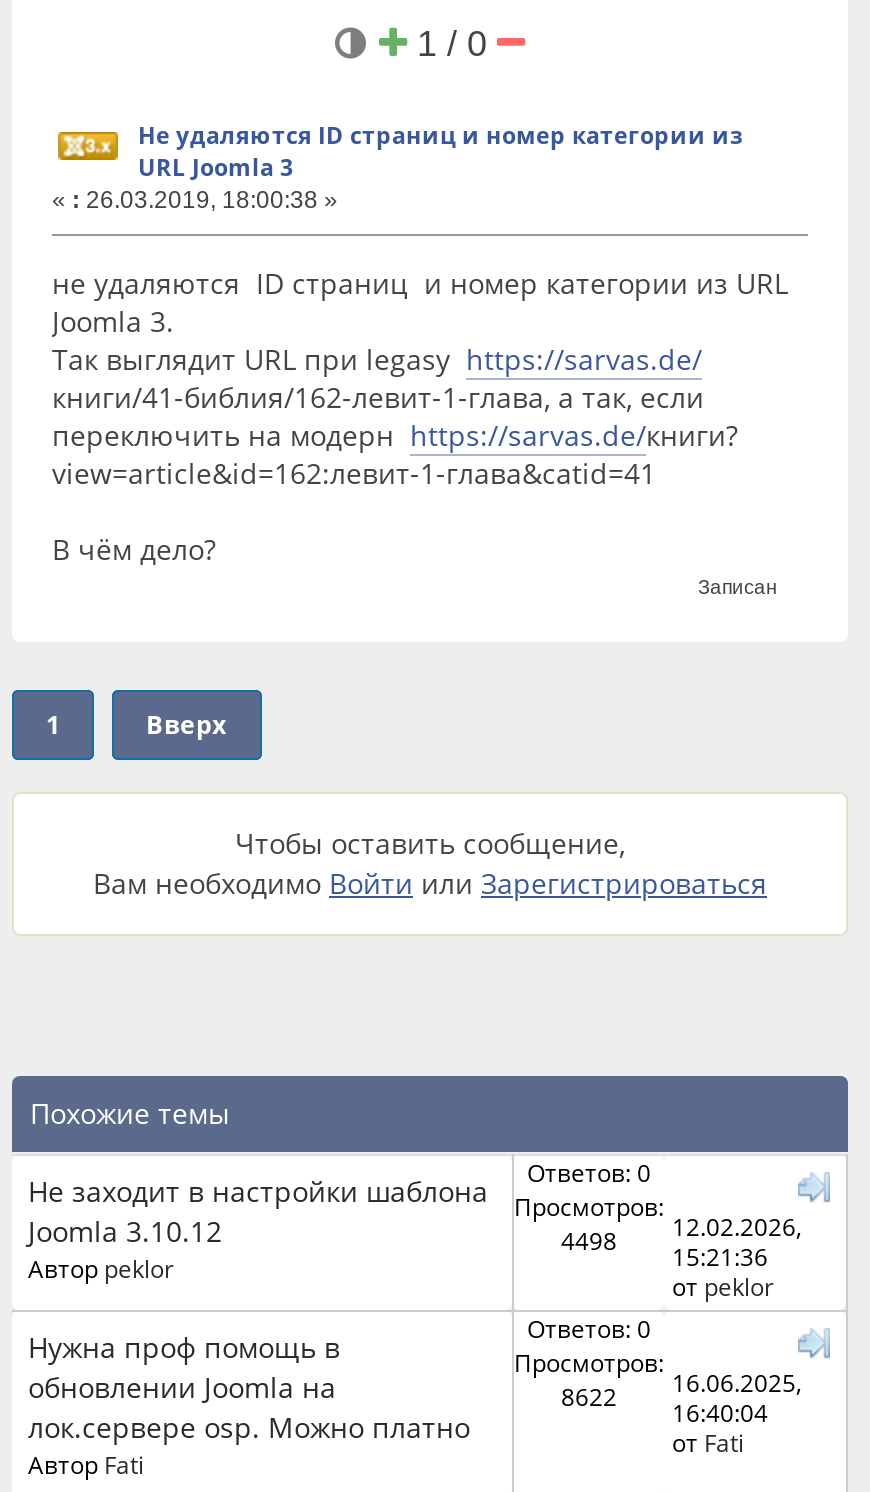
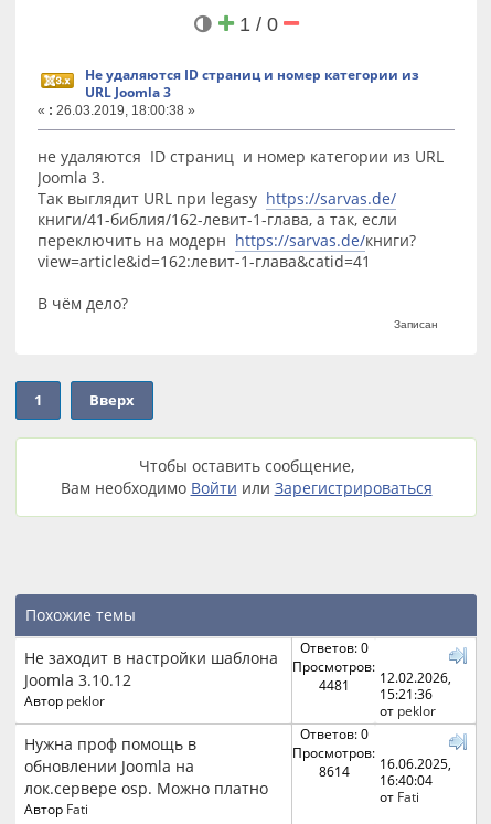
[561,1209,802,1271] 4498 12.02.2026, 15:21:36 -> [318,668,451,702] 4481 12.02.2026, 15:21:36
[561,1365,802,1427] 8622 16.06.2025, 16:40:04 -> [318,754,451,788] 8614 16.06.2025, 16:40:04

